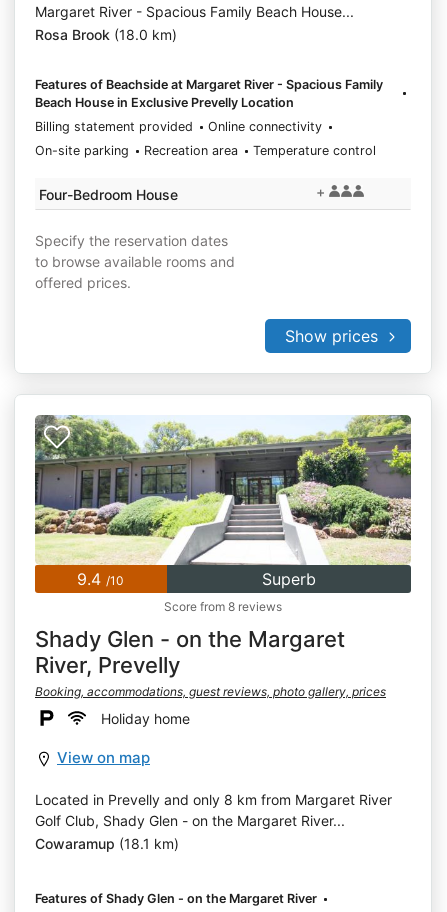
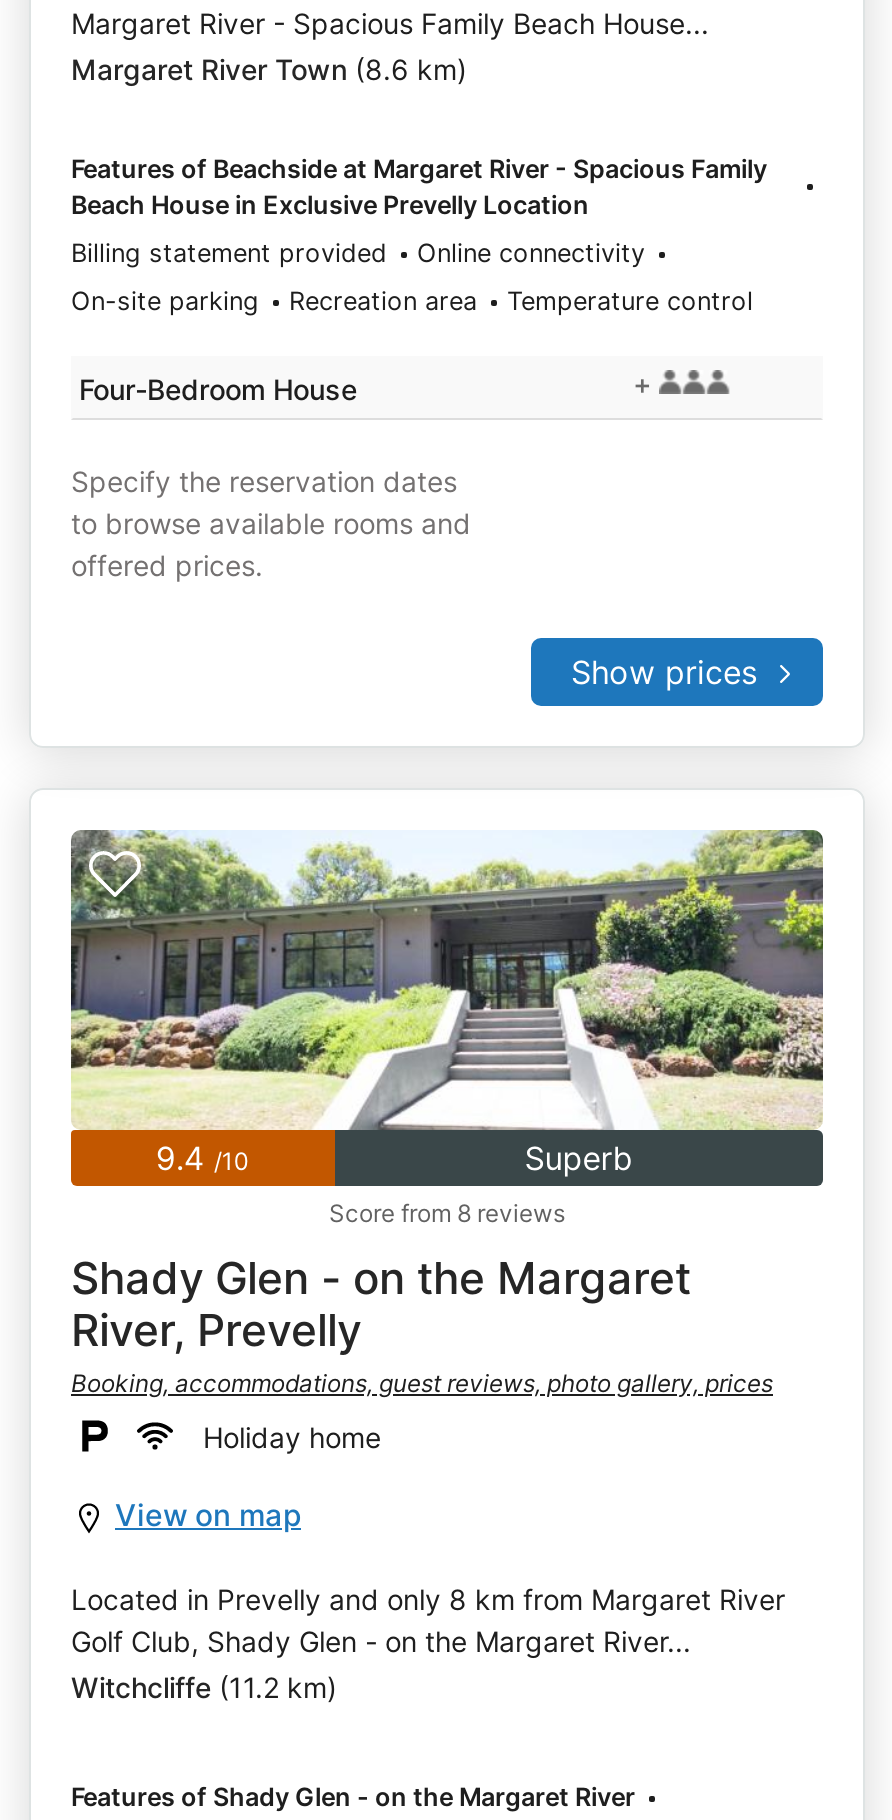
[35,25,177,42] Rosa Brook (18.0 km) -> [71,51,467,85] Margaret River Town (8.6 km)
[35,834,179,851] Cowaramup (18.1 km) -> [71,1669,337,1703] Witchcliffe (11.2 km)

